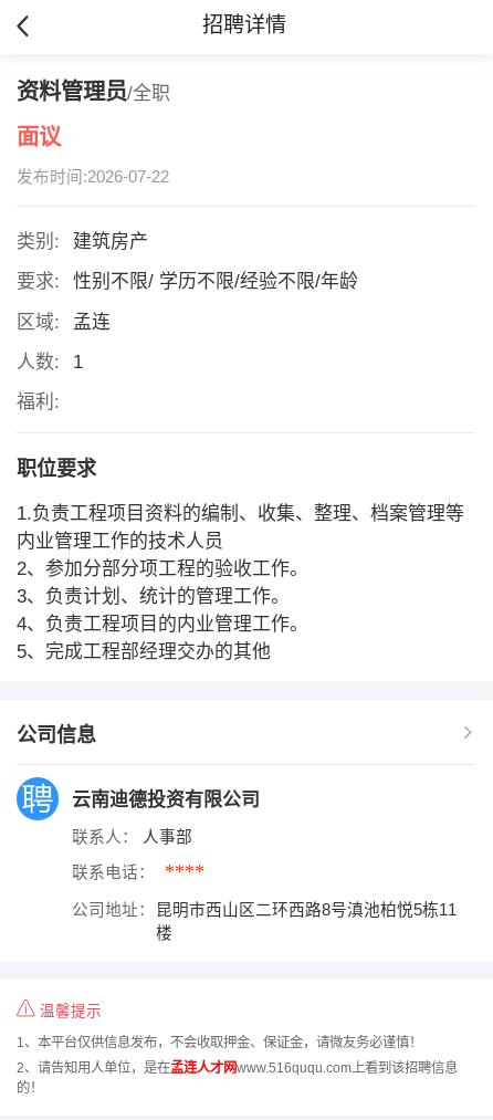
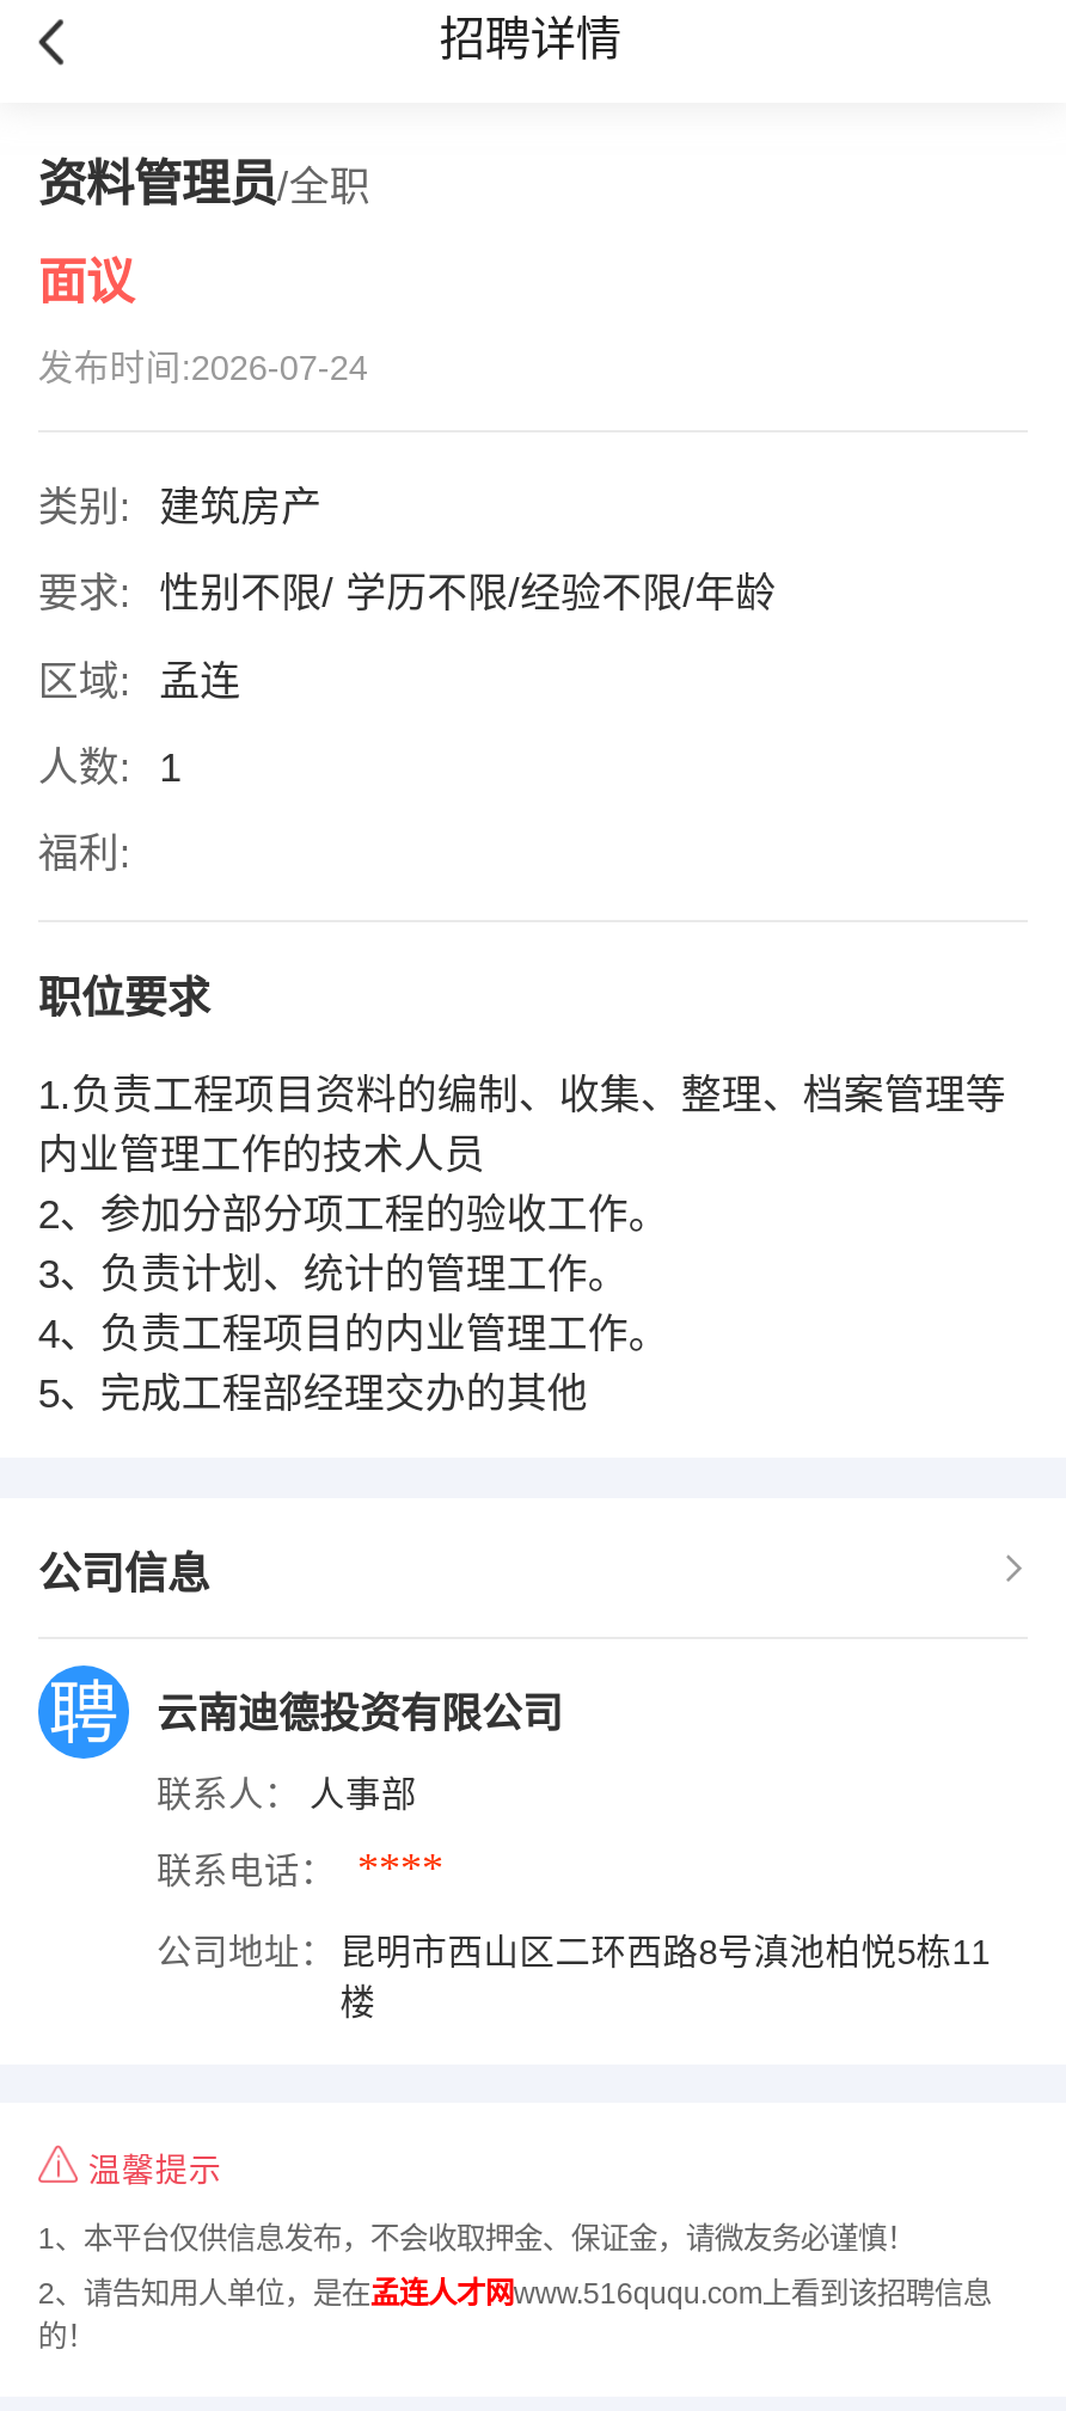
[16,168,169,186] 发布时间:2026-07-22 -> [38,349,368,388] 发布时间:2026-07-24

